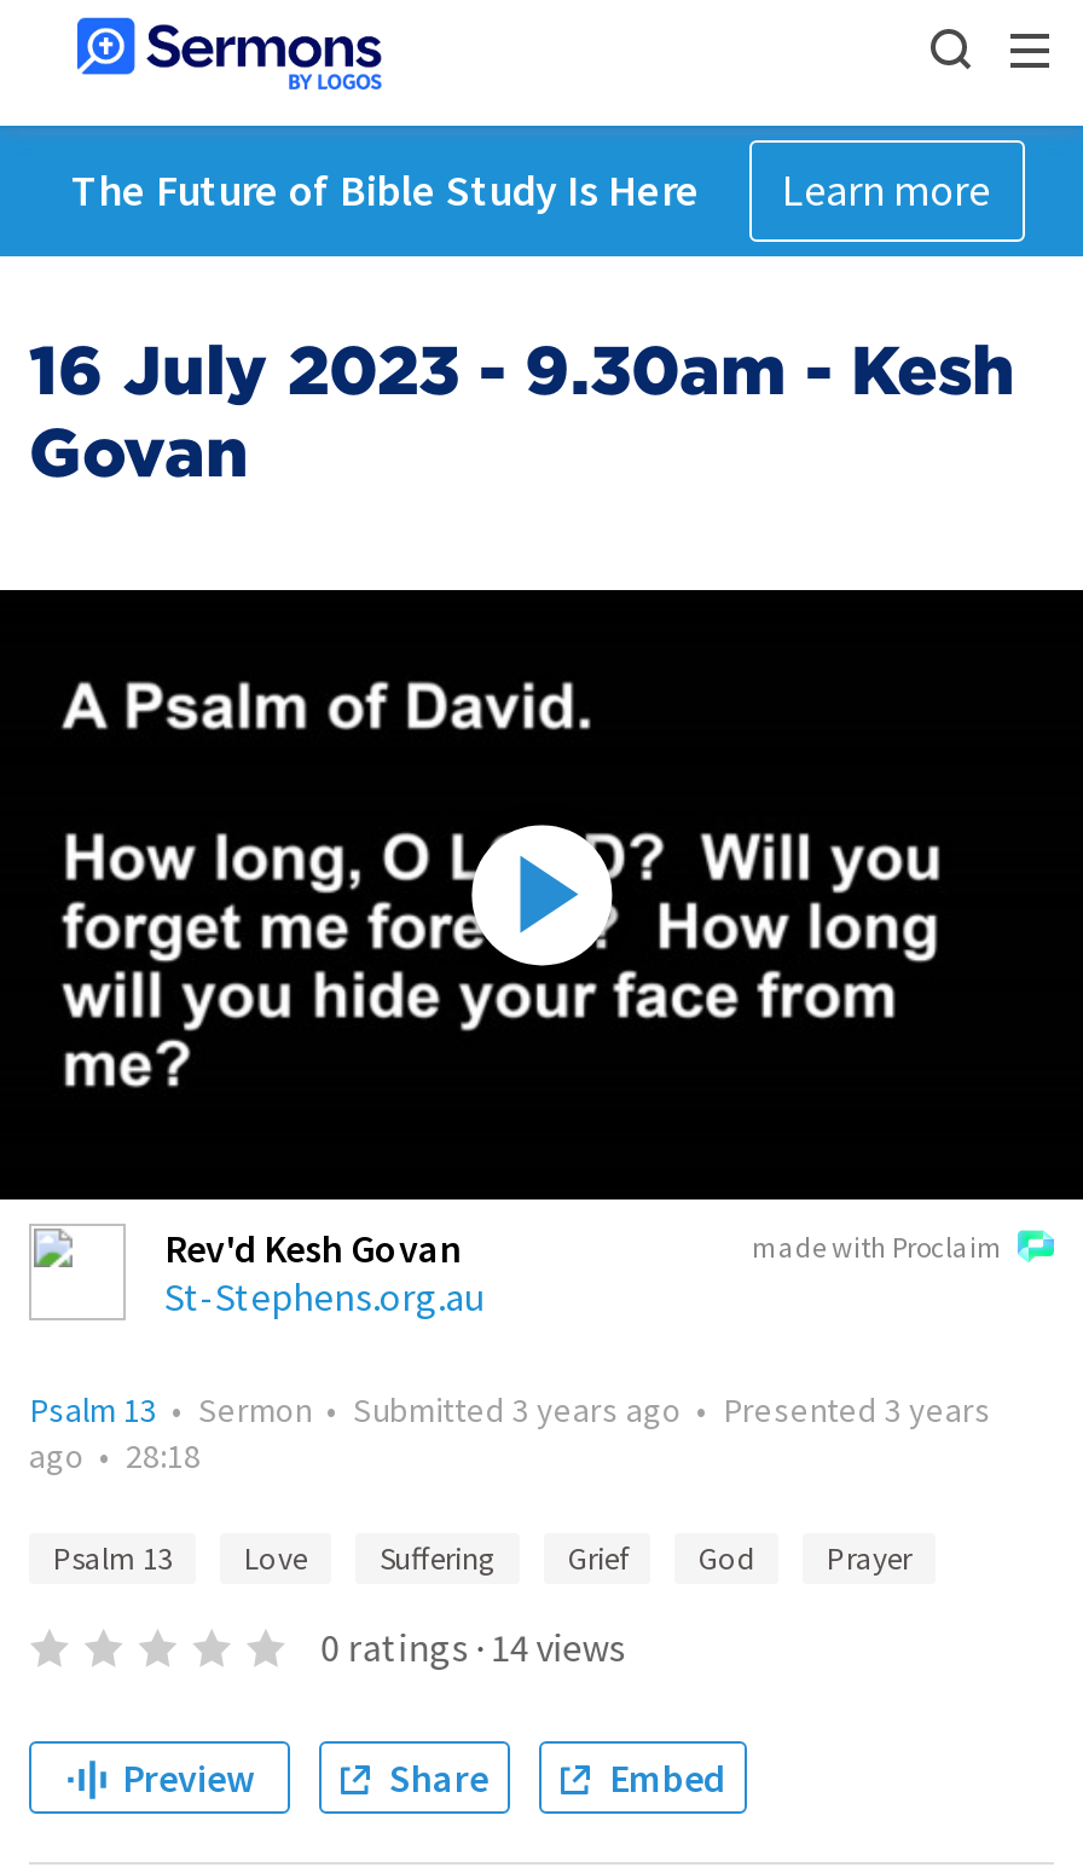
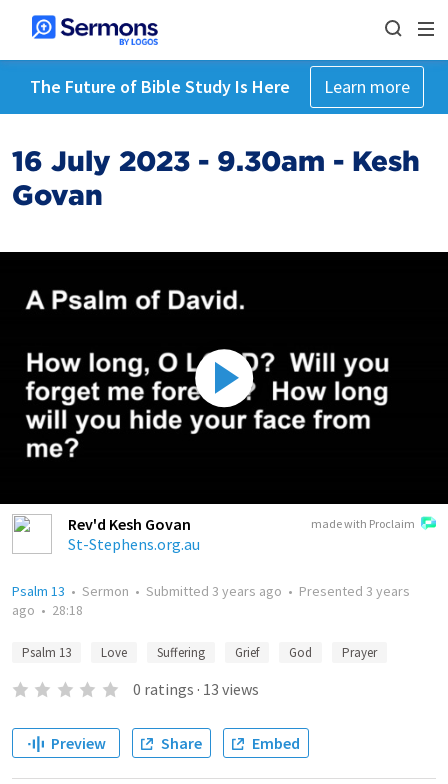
[321,1623,625,1671] 0 ratings · 14 views -> [133,679,259,699] 0 ratings · 13 views

